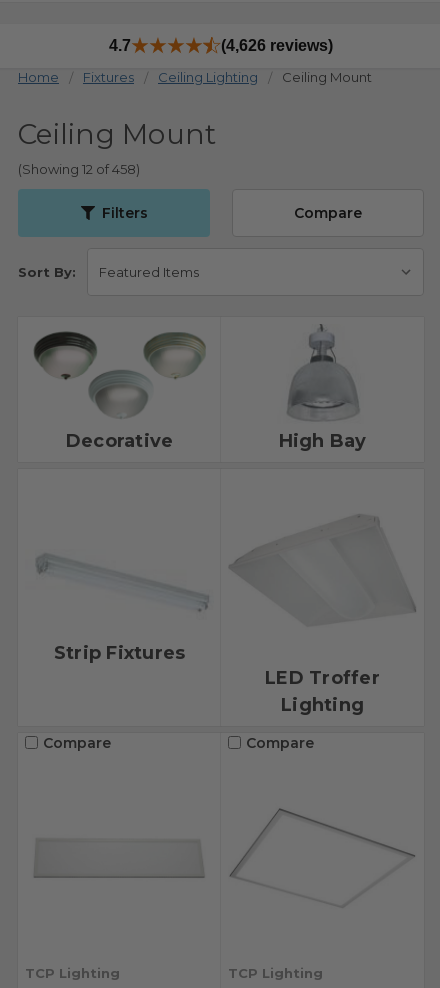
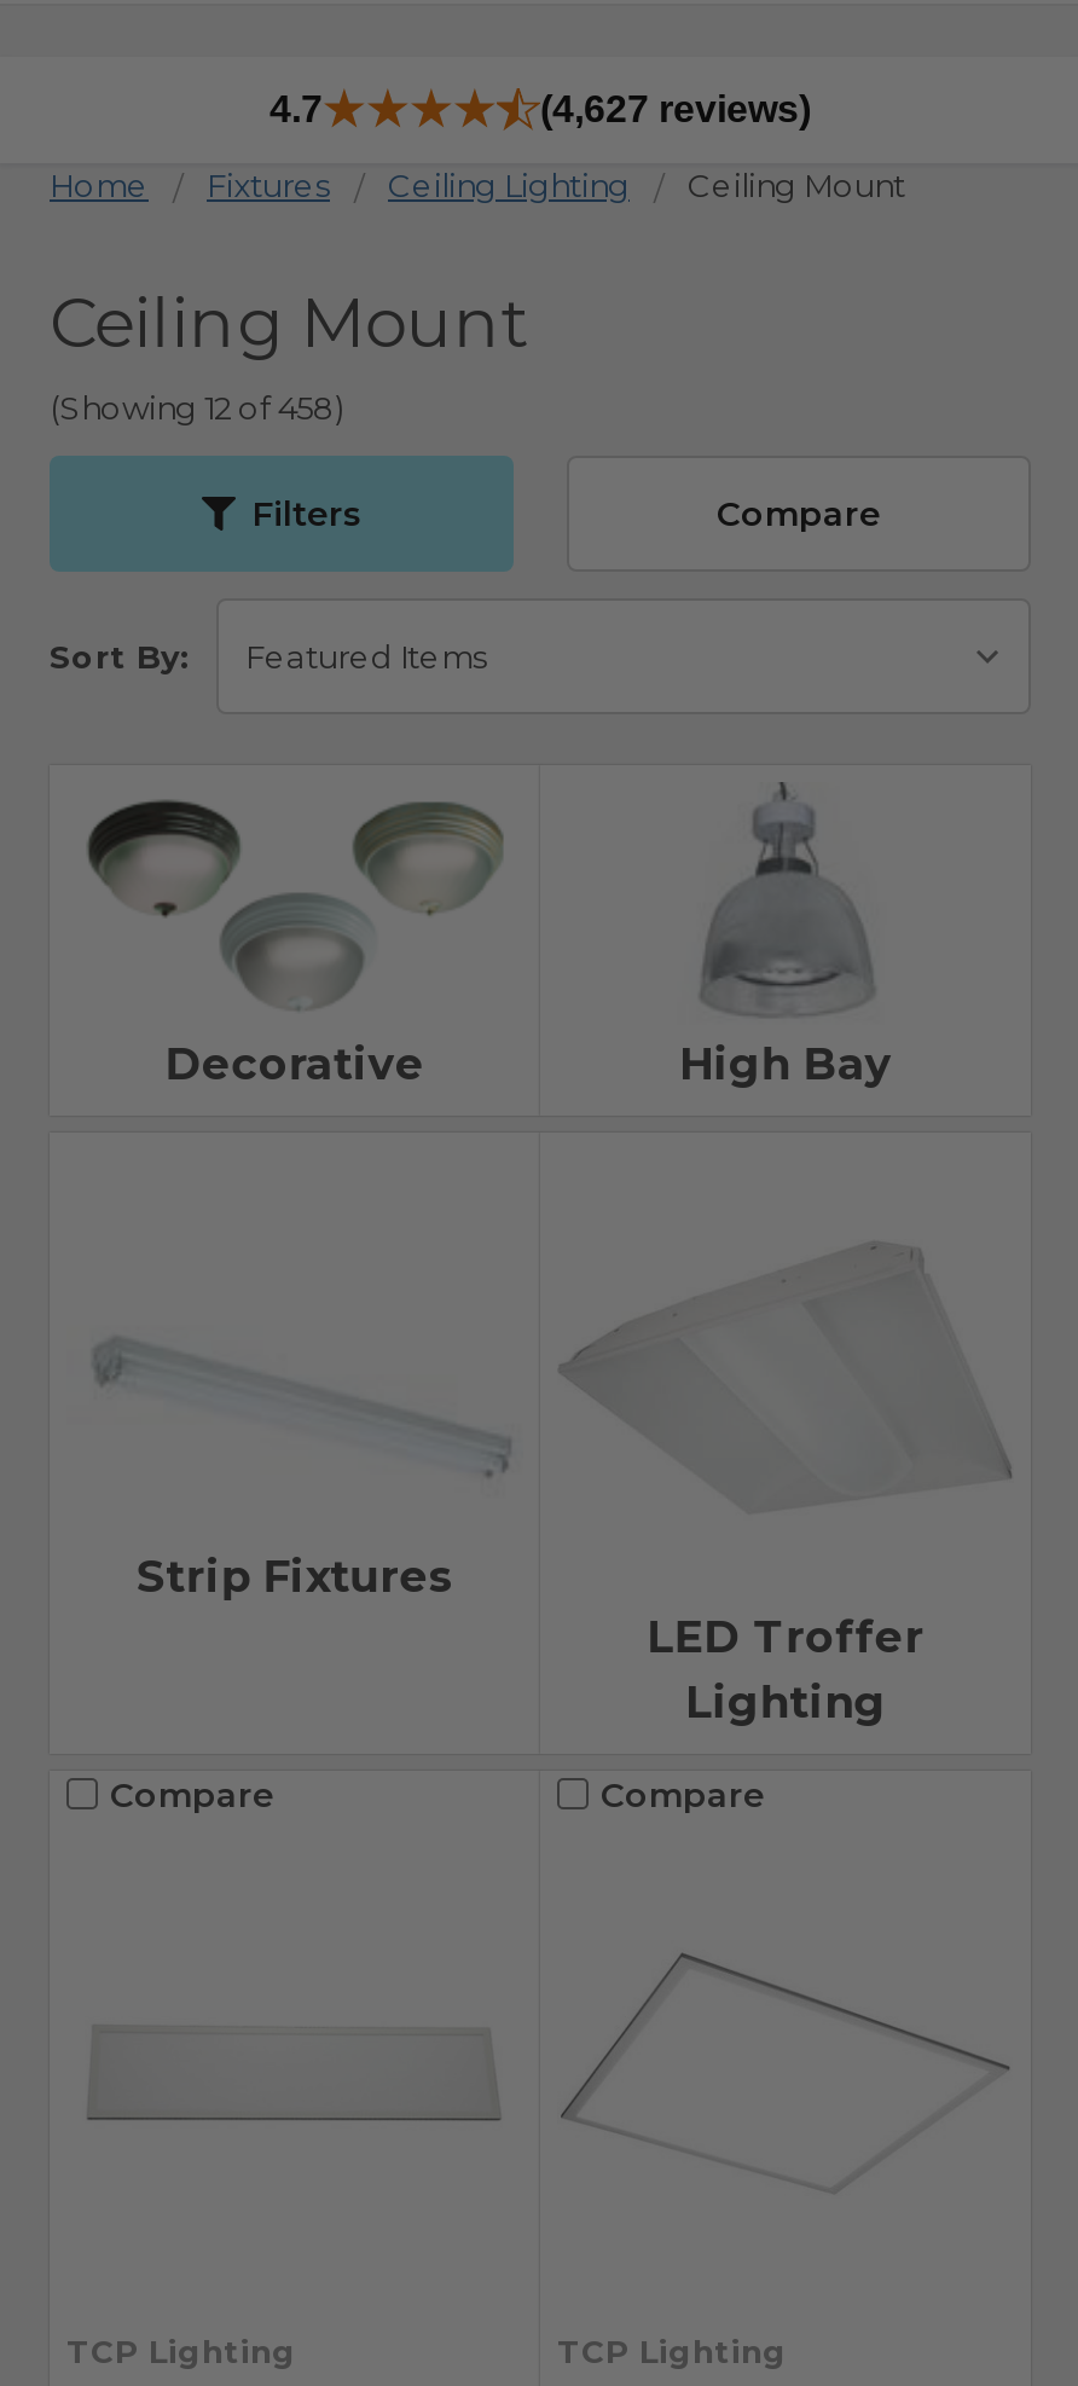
[221,37,333,54] (4,626 reviews) -> [540,88,811,129] (4,627 reviews)

